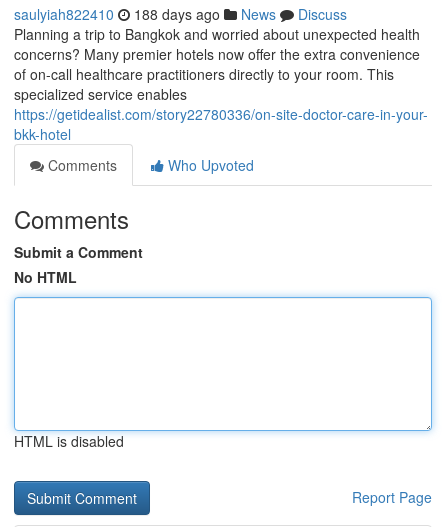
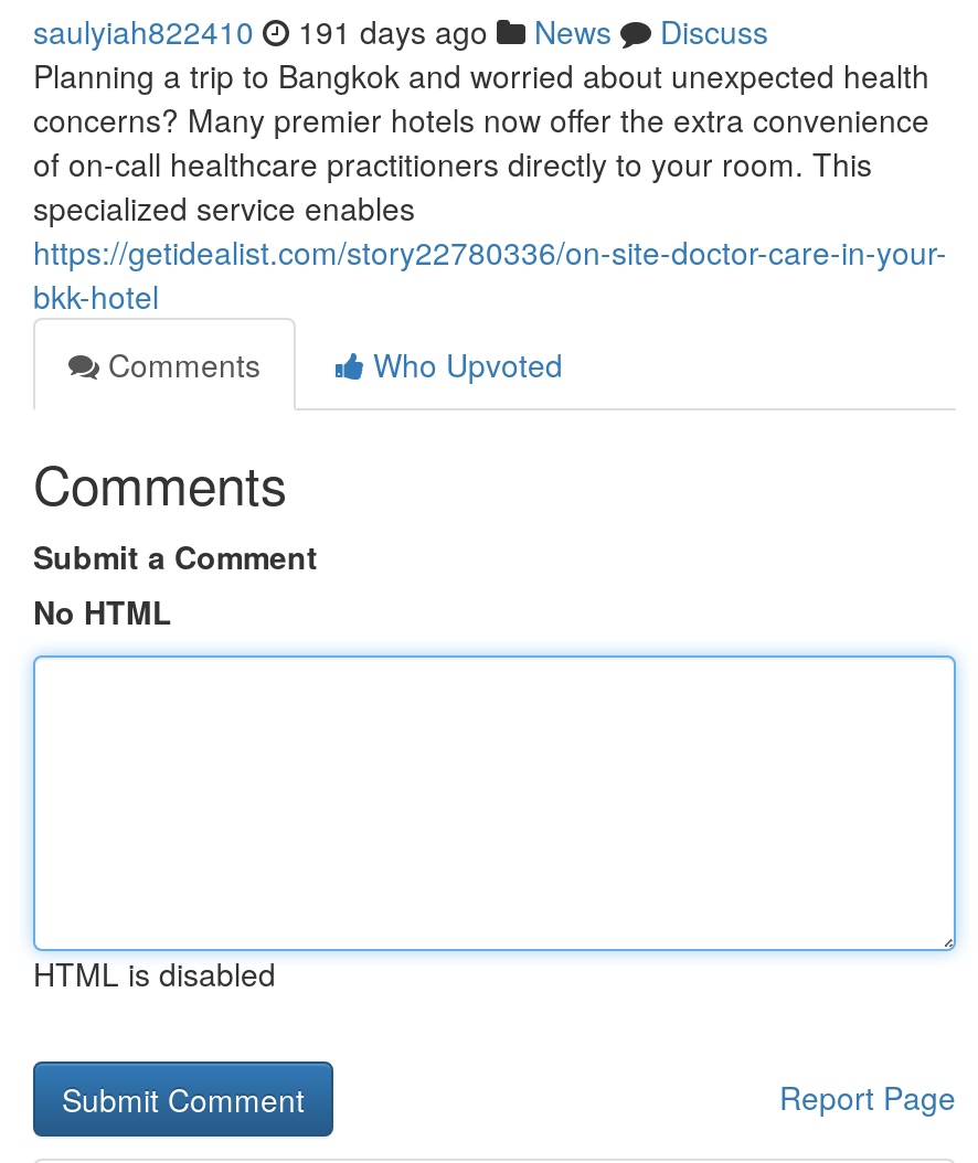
[14,4,347,24] saulyiah822410 188 days ago News Discuss -> [33,9,768,53] saulyiah822410 191 days ago News Discuss

